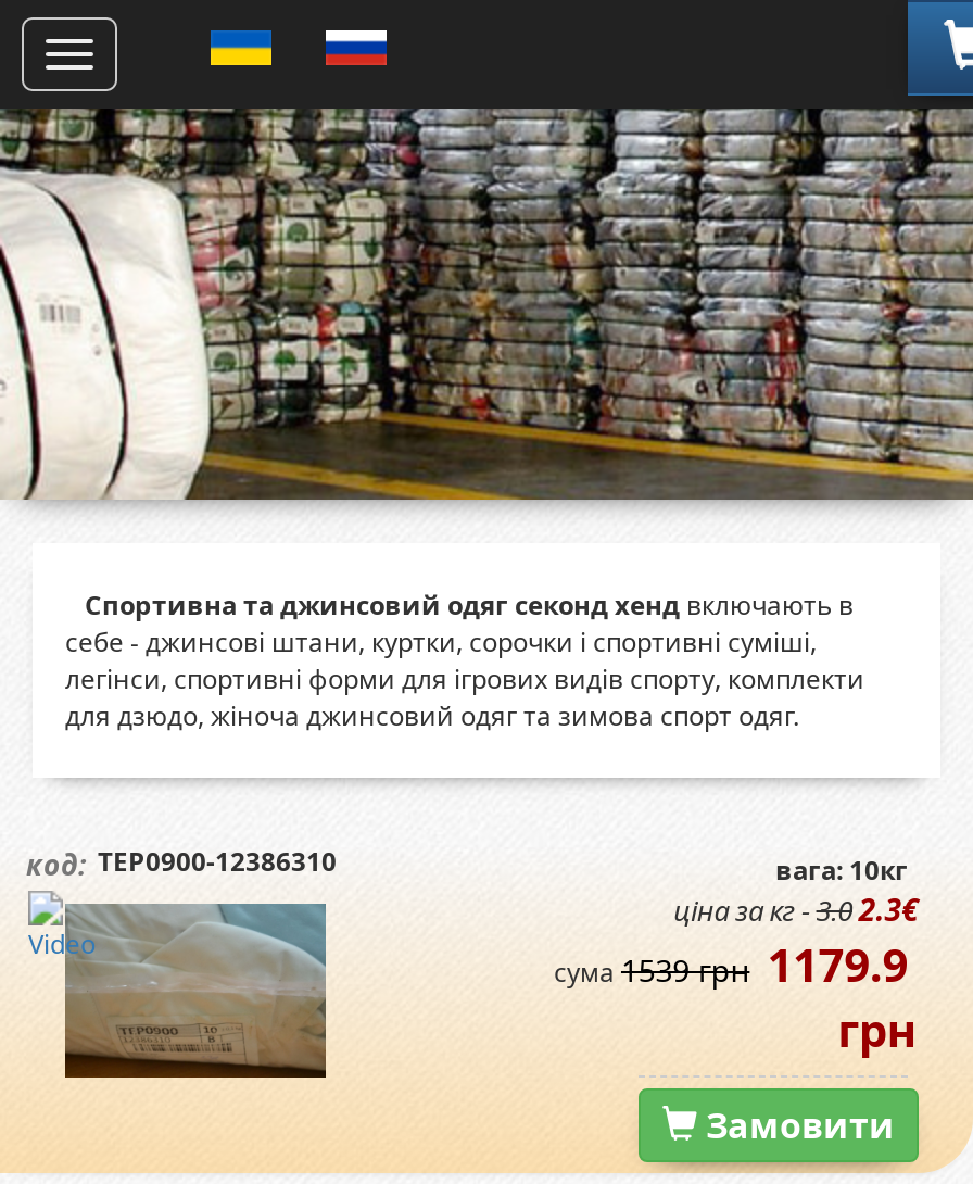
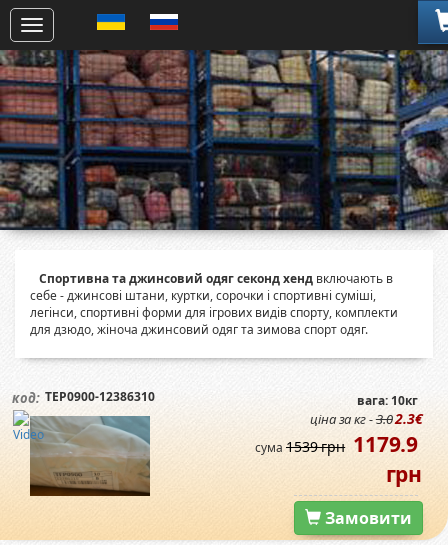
[7,106,966,502] [image] -> [3,50,445,231] [image]

